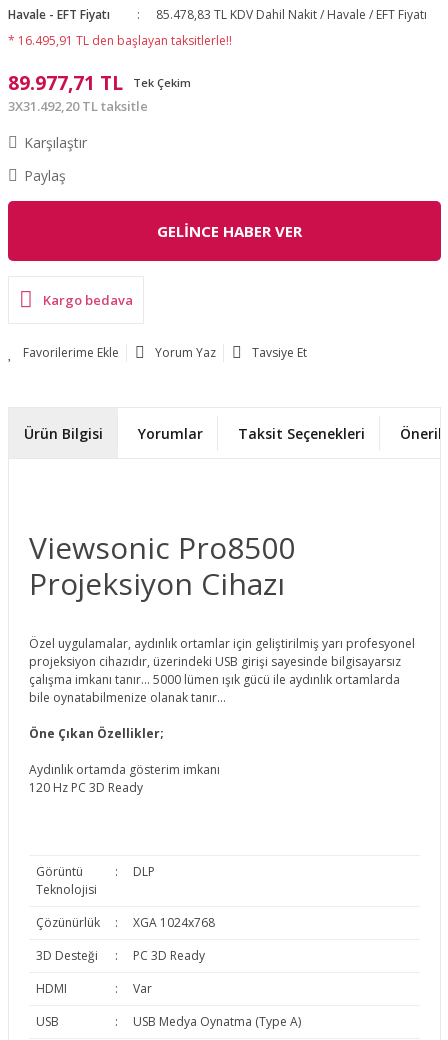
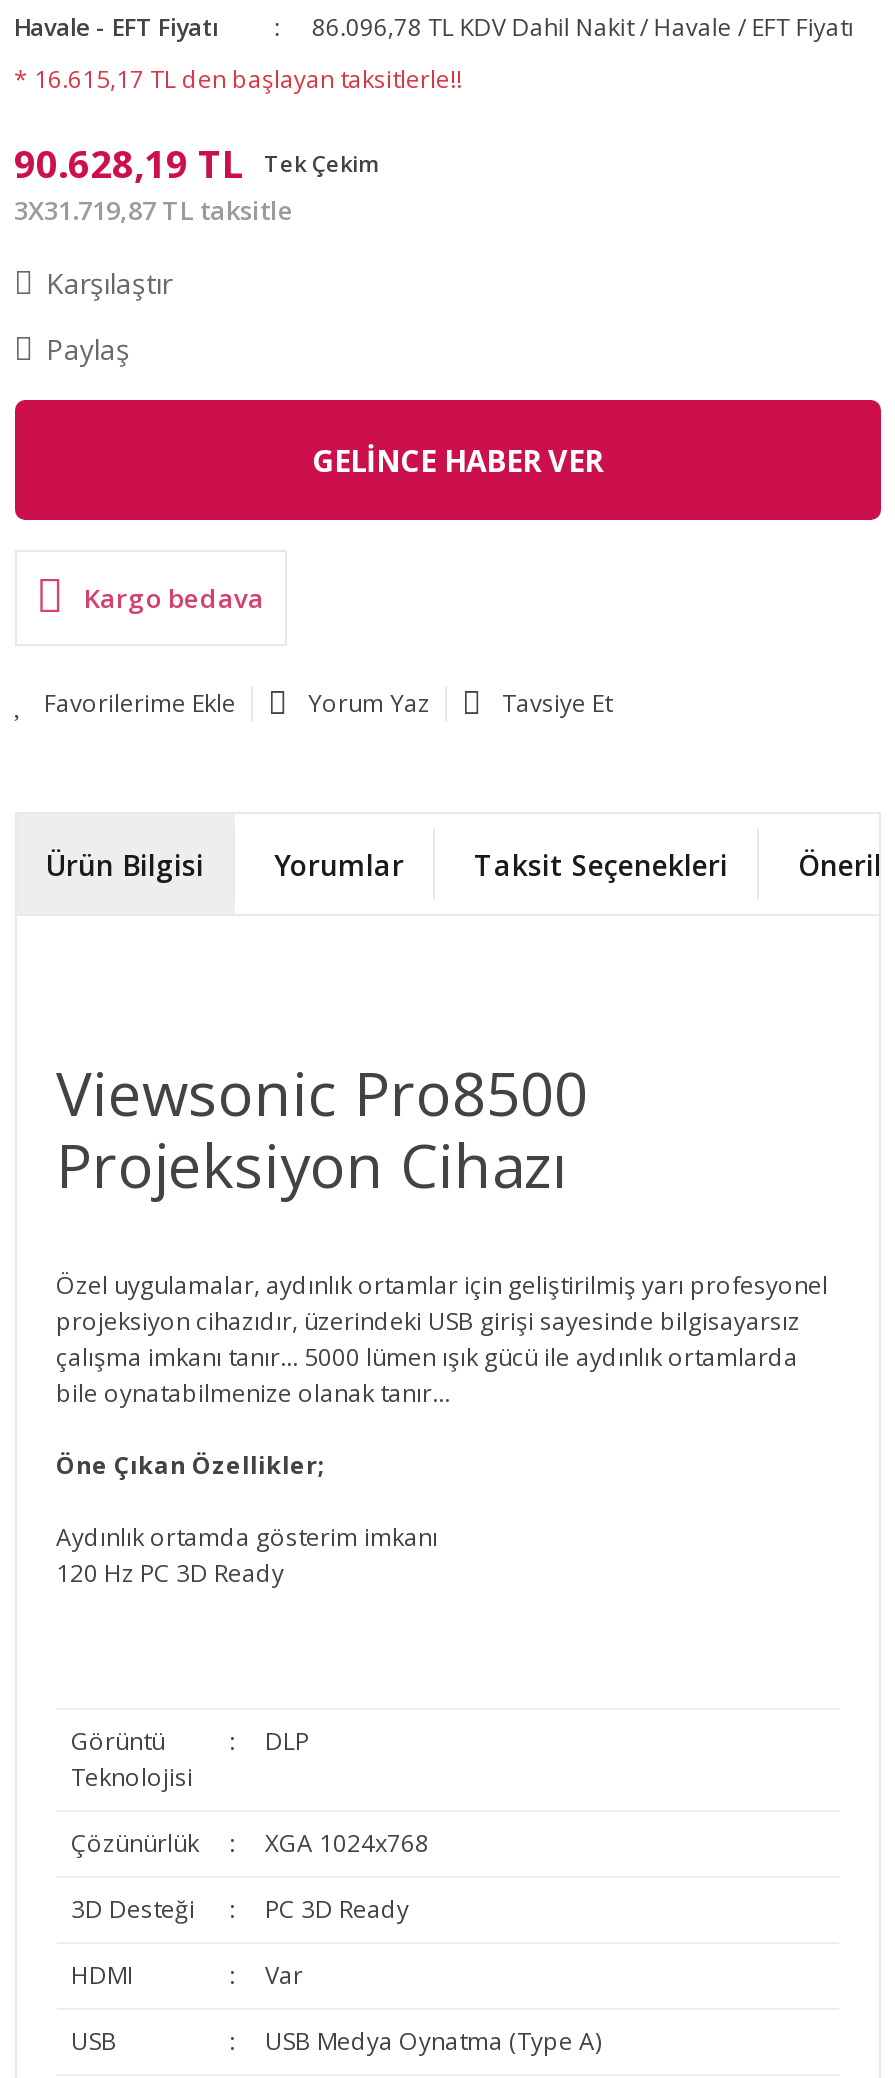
[156,6,427,23] 85.478,83 TL KDV Dahil Nakit / Havale / EFT Fiyatı -> [312,10,854,44] 86.096,78 TL KDV Dahil Nakit / Havale / EFT Fiyatı
[7,32,231,49] * 16.495,91 TL den başlayan taksitlerle!! -> [14,62,462,96] * 16.615,17 TL den başlayan taksitlerle!!
[7,70,190,96] 89.977,71 TL Tek Çekim -> [14,138,380,190] 90.628,19 TL Tek Çekim
[7,97,147,115] 3X31.492,20 TL taksitle -> [14,192,294,228] 3X31.719,87 TL taksitle

